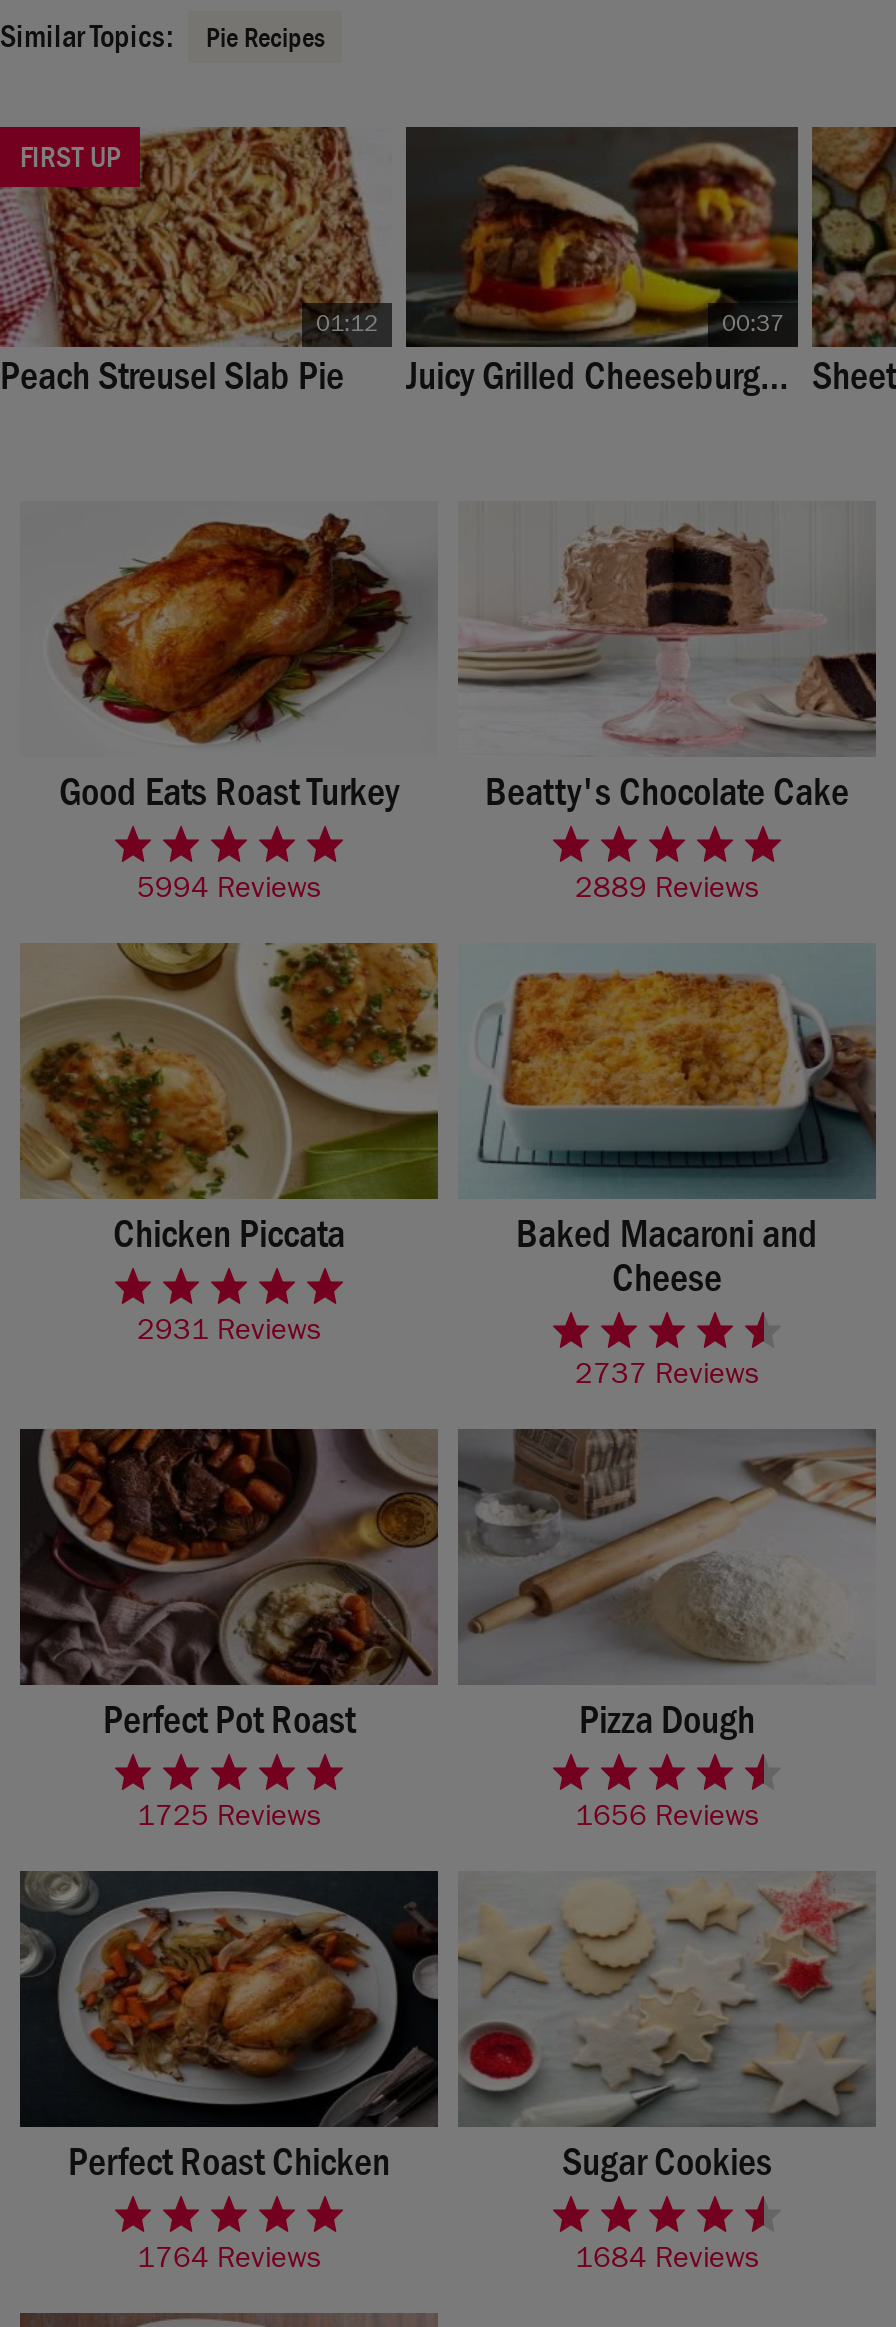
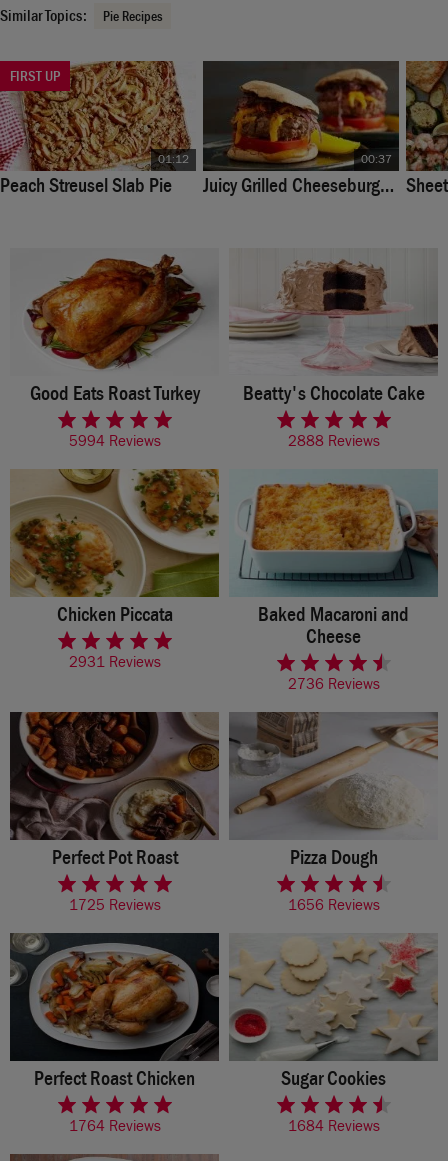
[575,877,759,907] 2889 Reviews -> [287,436,379,451] 2888 Reviews
[575,1363,759,1393] 2737 Reviews -> [287,679,379,694] 2736 Reviews

